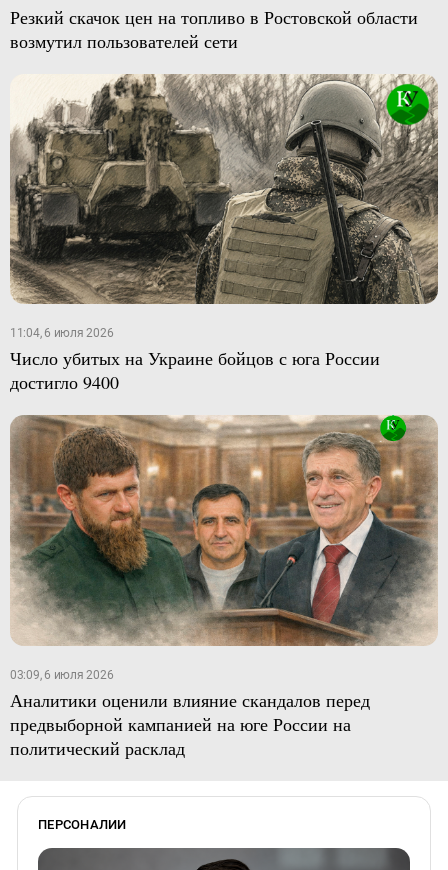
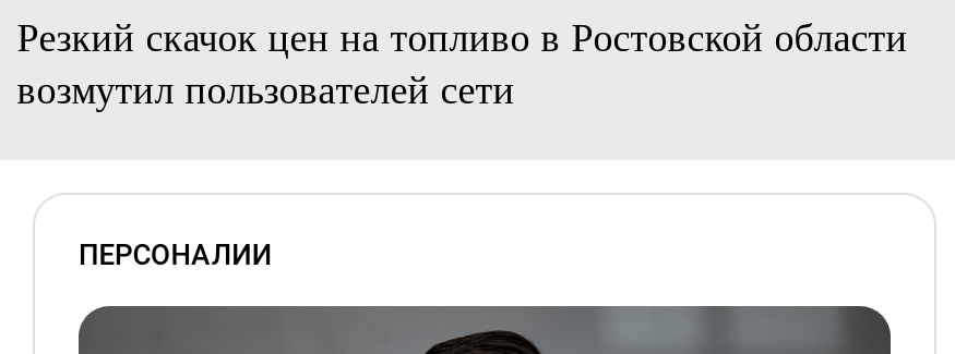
[9,73,439,394] [image] | 11:04, 6 июля 2026 | Число убитых на Украине бойцов с юга России | достигло 9400 -> none
[9,414,439,760] [image] | 03:09, 6 июля 2026 | Аналитики оценили влияние скандалов перед | предвыборной кампанией на юге России на | политический расклад -> none

